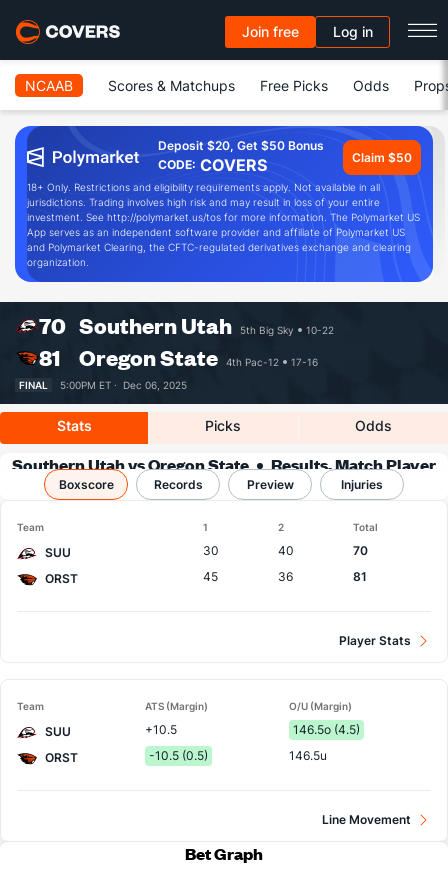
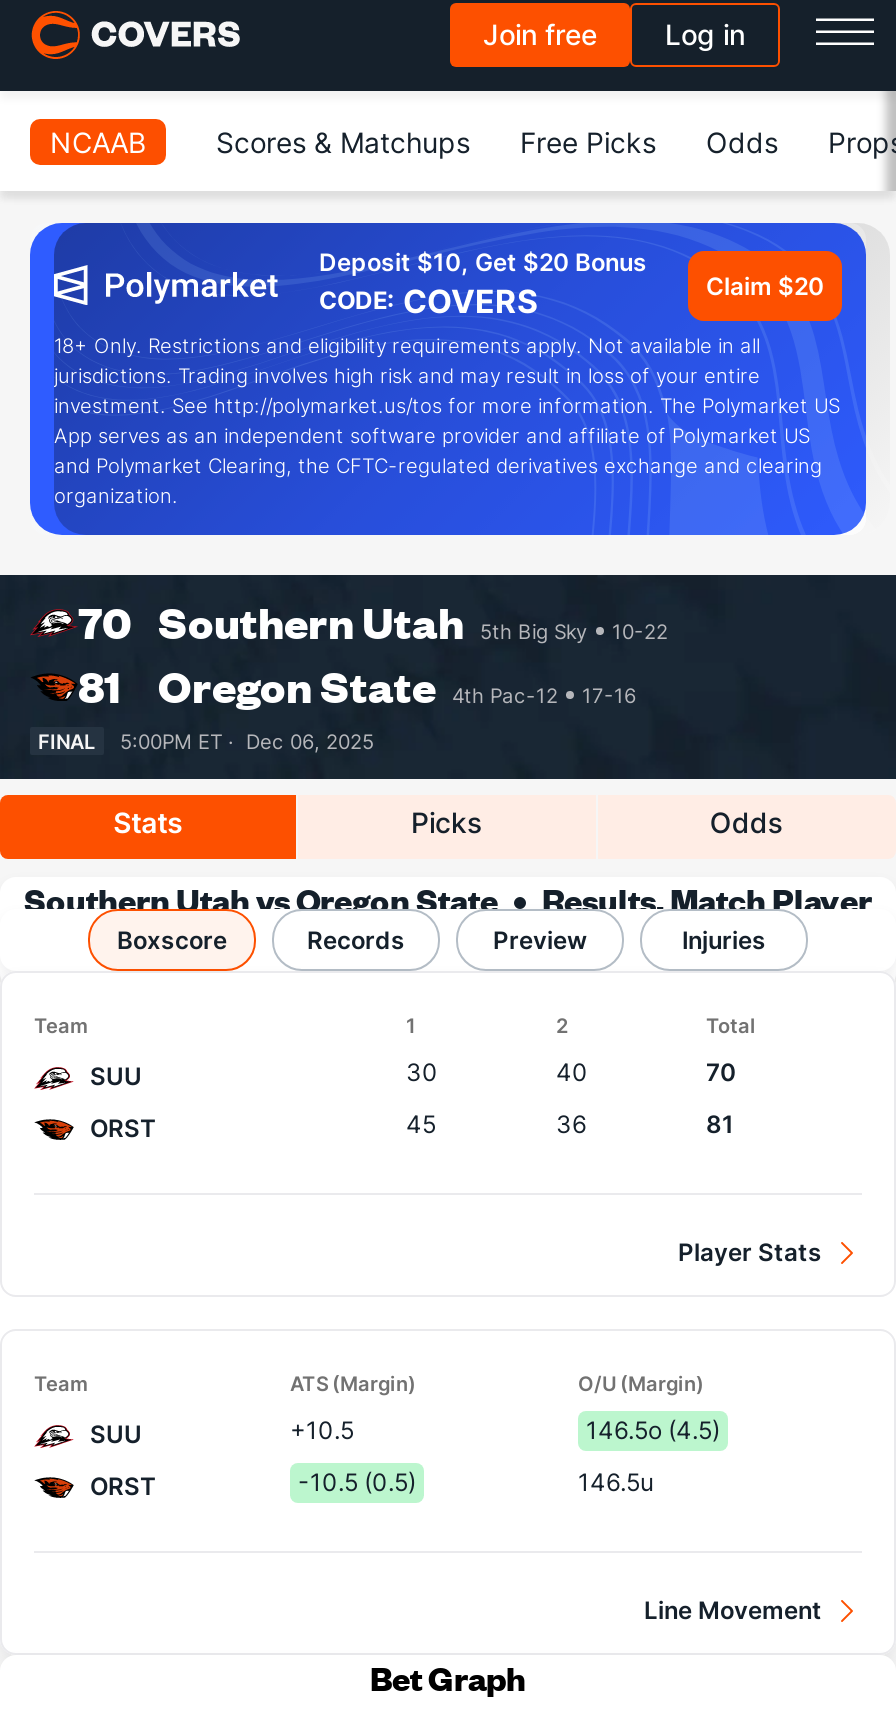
[158,138,324,153] Deposit $20, Get $50 Bonus -> [319,247,647,277] Deposit $10, Get $20 Bonus
[352,149,412,164] Claim $50 -> [706,270,824,300] Claim $20

